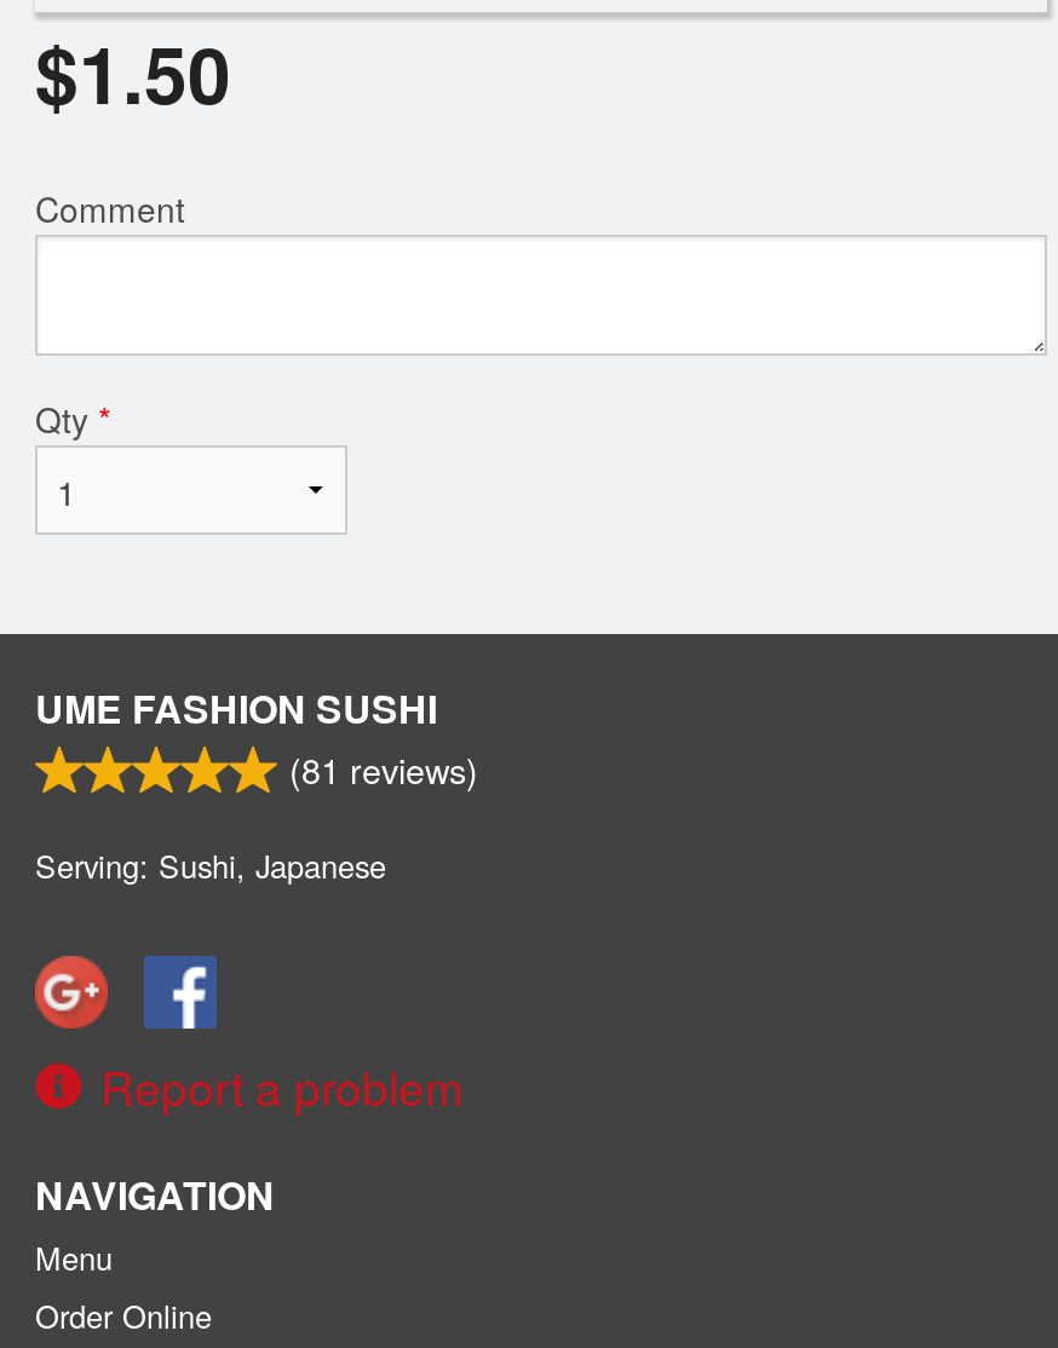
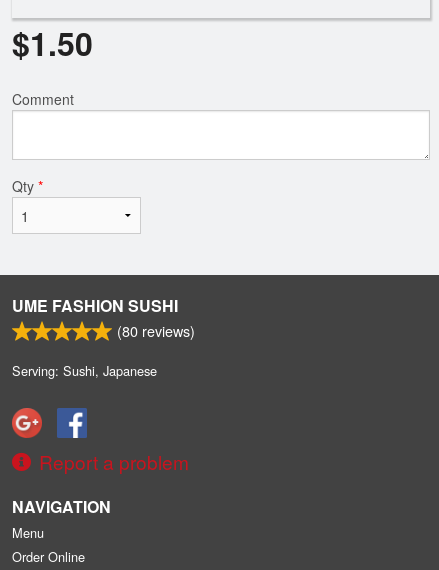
[289,743,478,794] (81 reviews) -> [117,320,195,341] (80 reviews)

